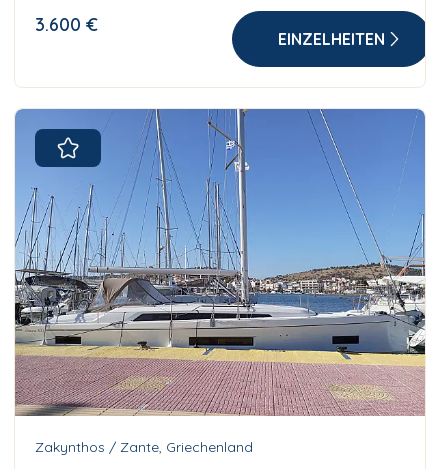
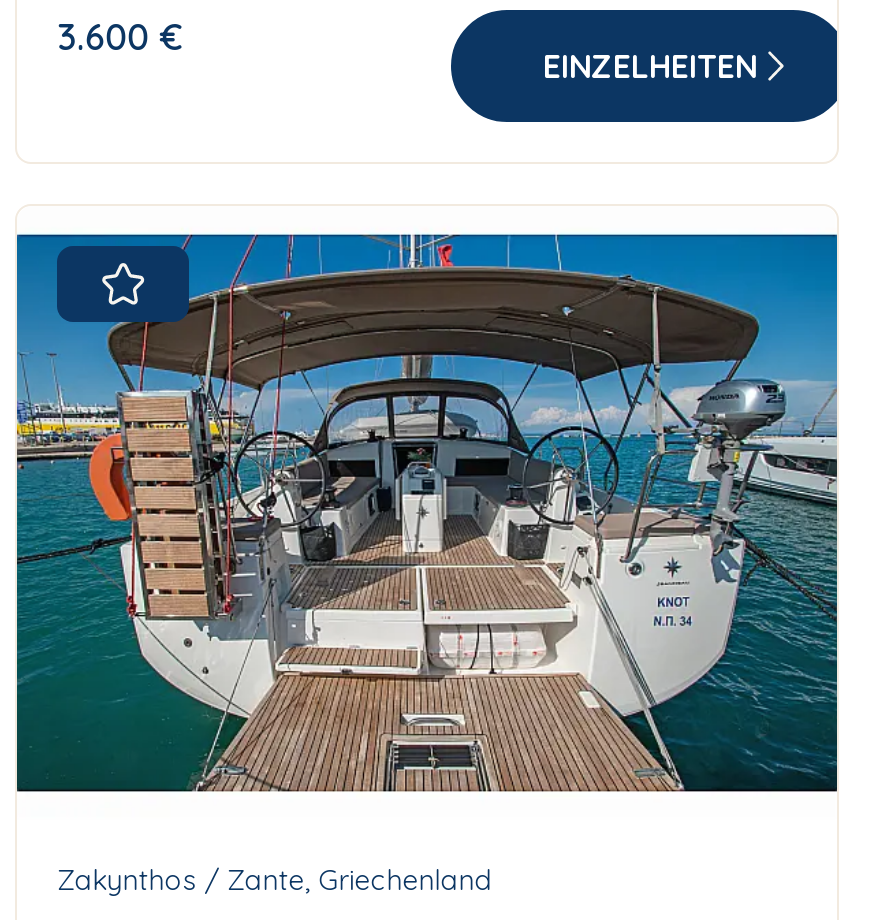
[14,108,426,417] [image] -> [15,206,839,818] [image]

